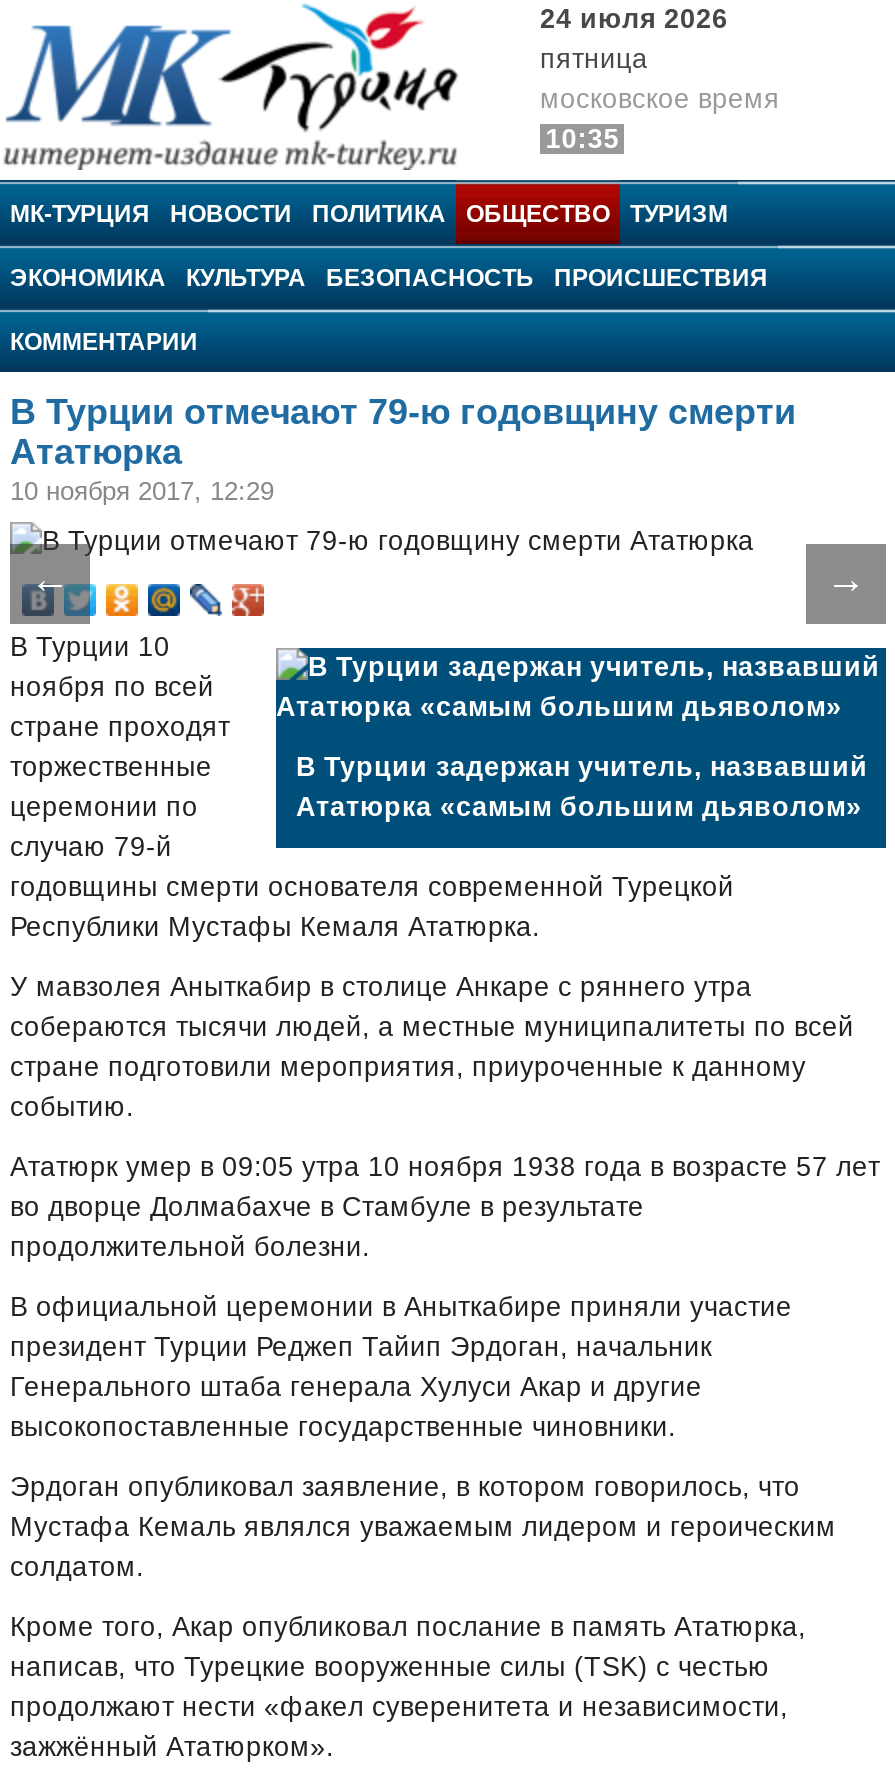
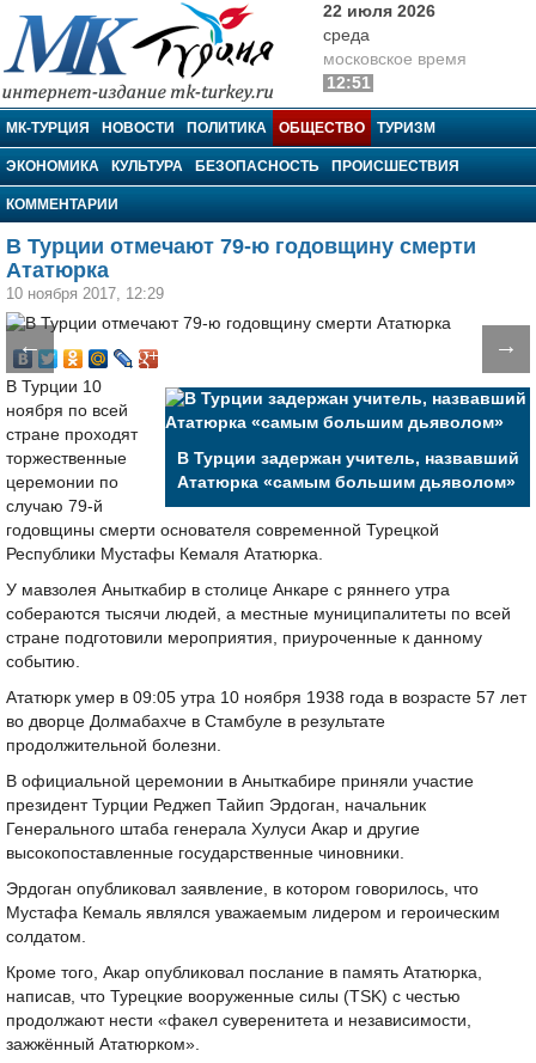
[540,4,728,74] 24 июля 2026 | пятница -> [323,2,435,44] 22 июля 2026 | среда
[545,124,619,154] 10:35 -> [326,74,371,92] 12:51

